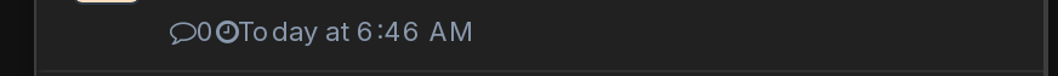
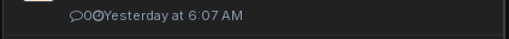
[238,14,473,48] Today at 6:46 AM -> [103,7,243,24] Yesterday at 6:07 AM

